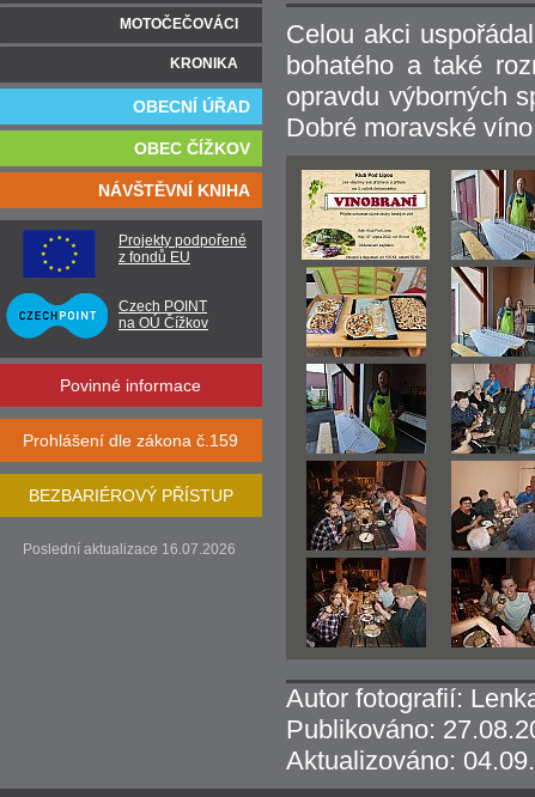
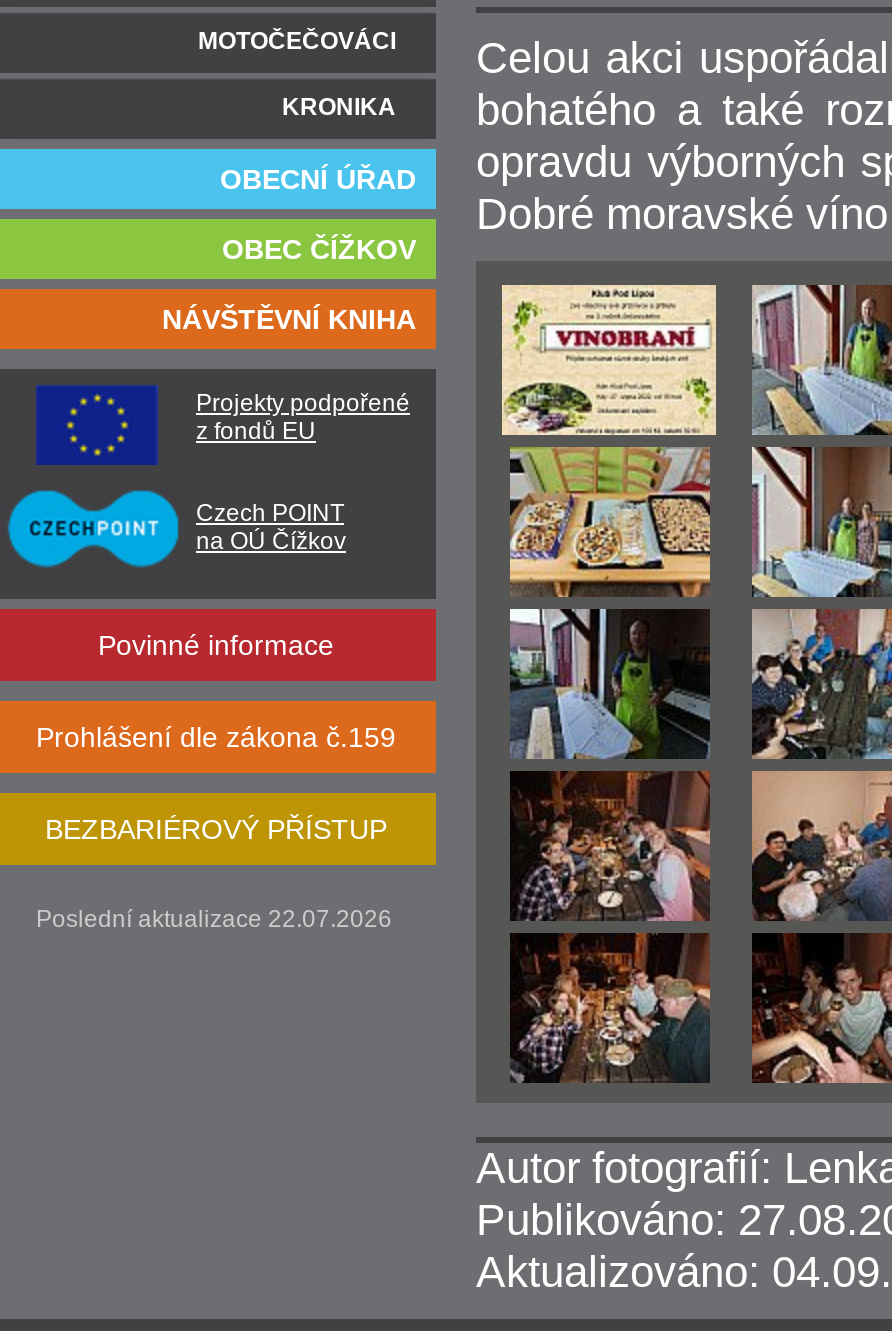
[23,541,236,558] Poslední aktualizace 16.07.2026 -> [36,905,392,933] Poslední aktualizace 22.07.2026

